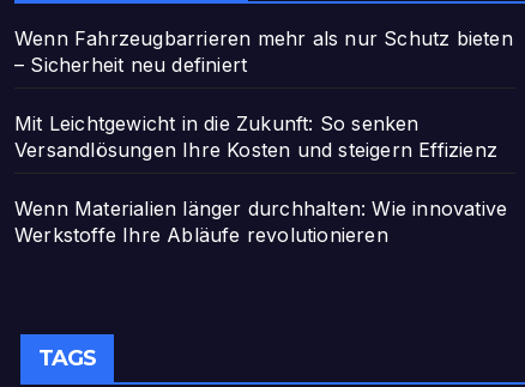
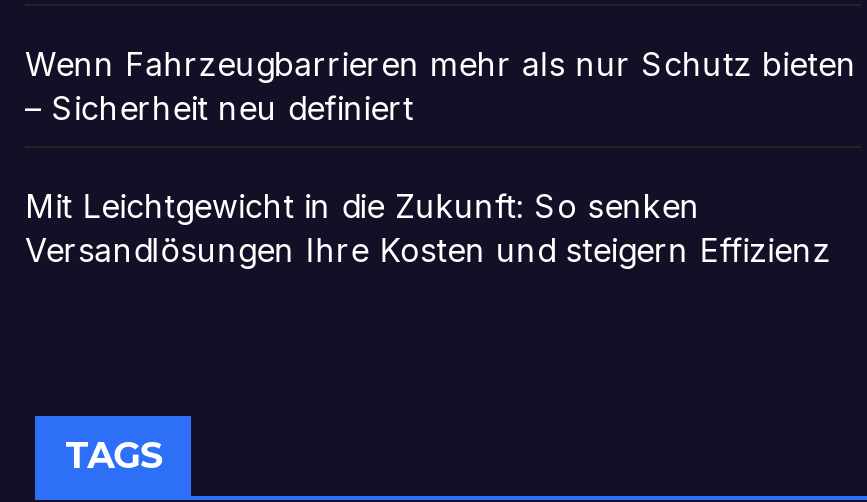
[14,196,507,246] Wenn Materialien länger durchhalten: Wie innovative | Werkstoffe Ihre Abläufe revolutionieren -> none

